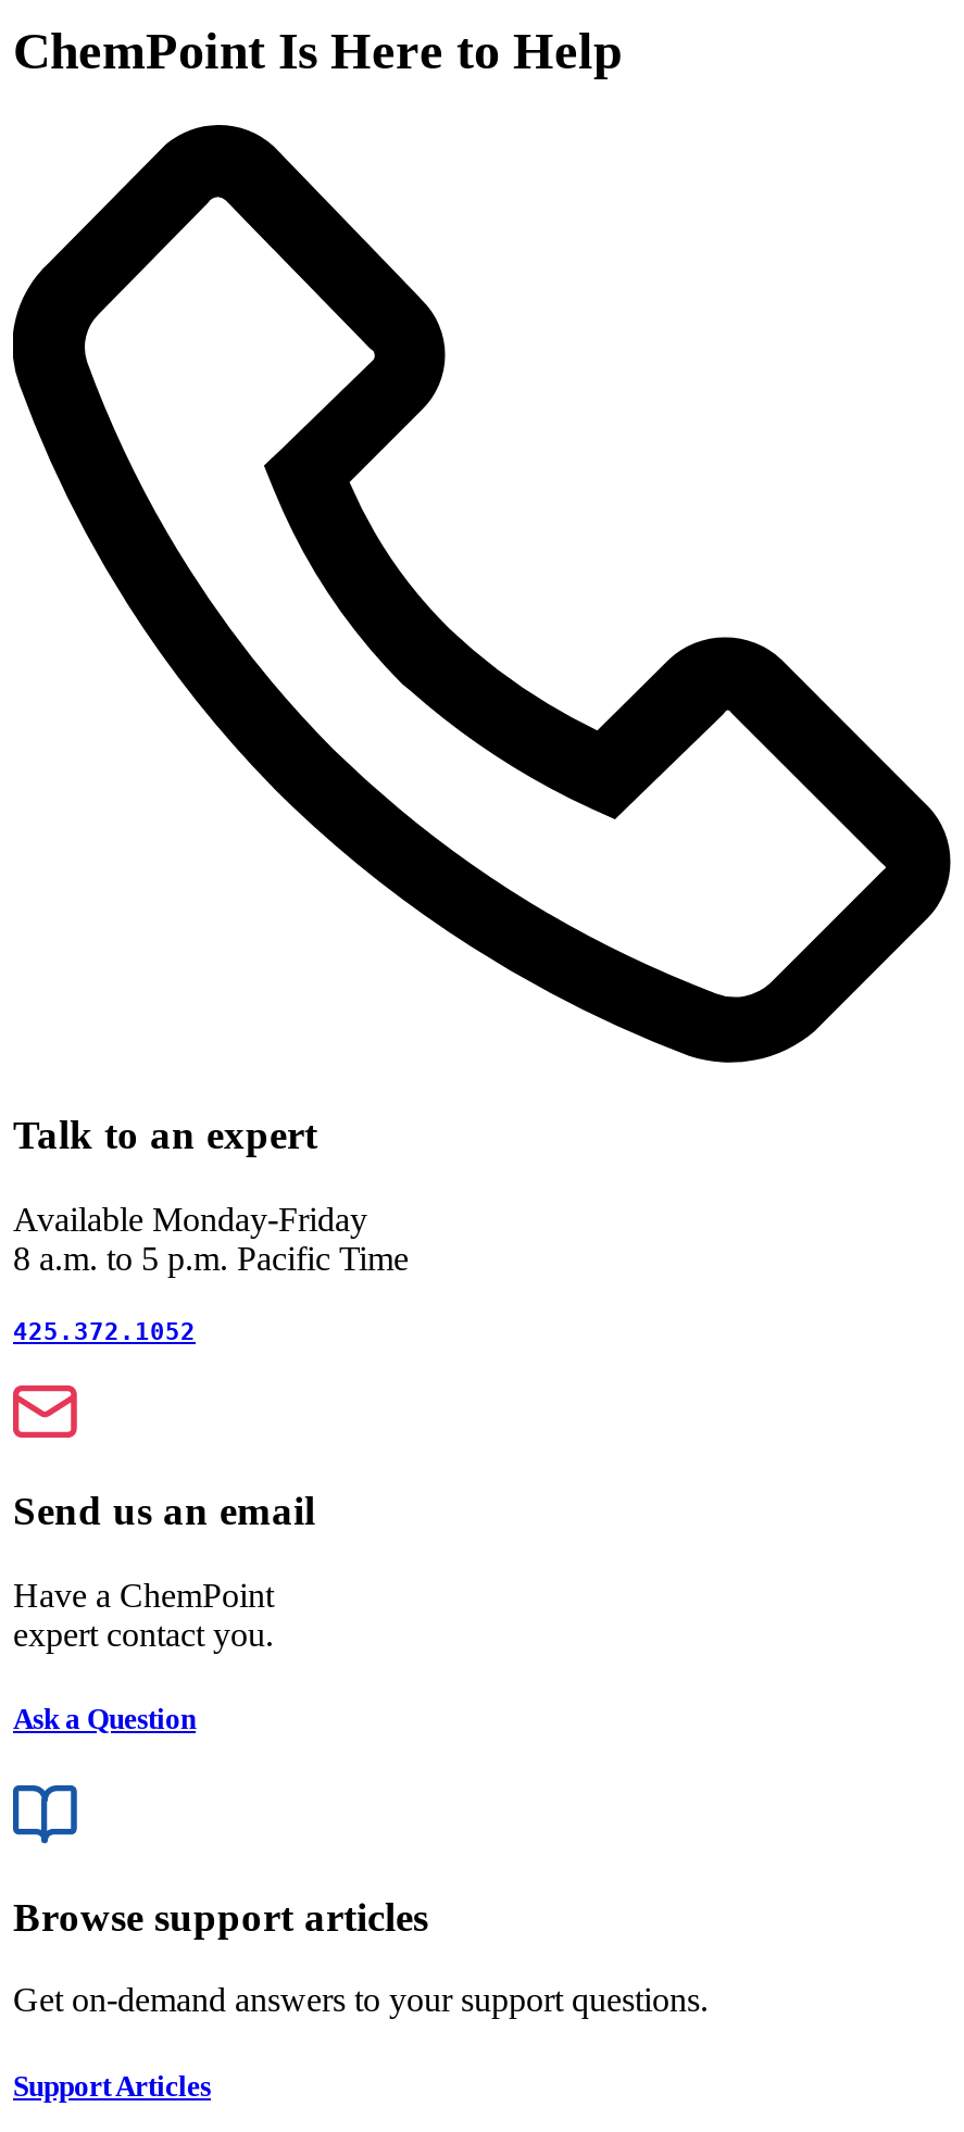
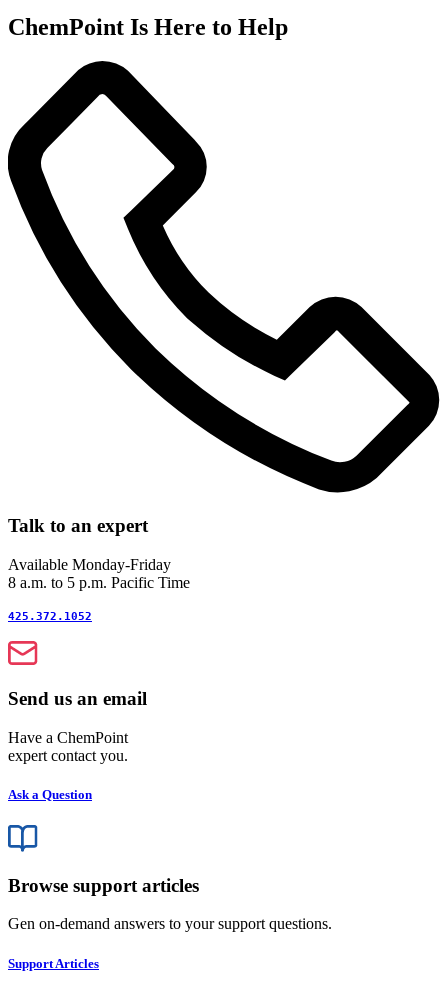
[13,1982,709,2019] Get on-demand answers to your support questions. -> [8,915,332,932] Gen on-demand answers to your support questions.

